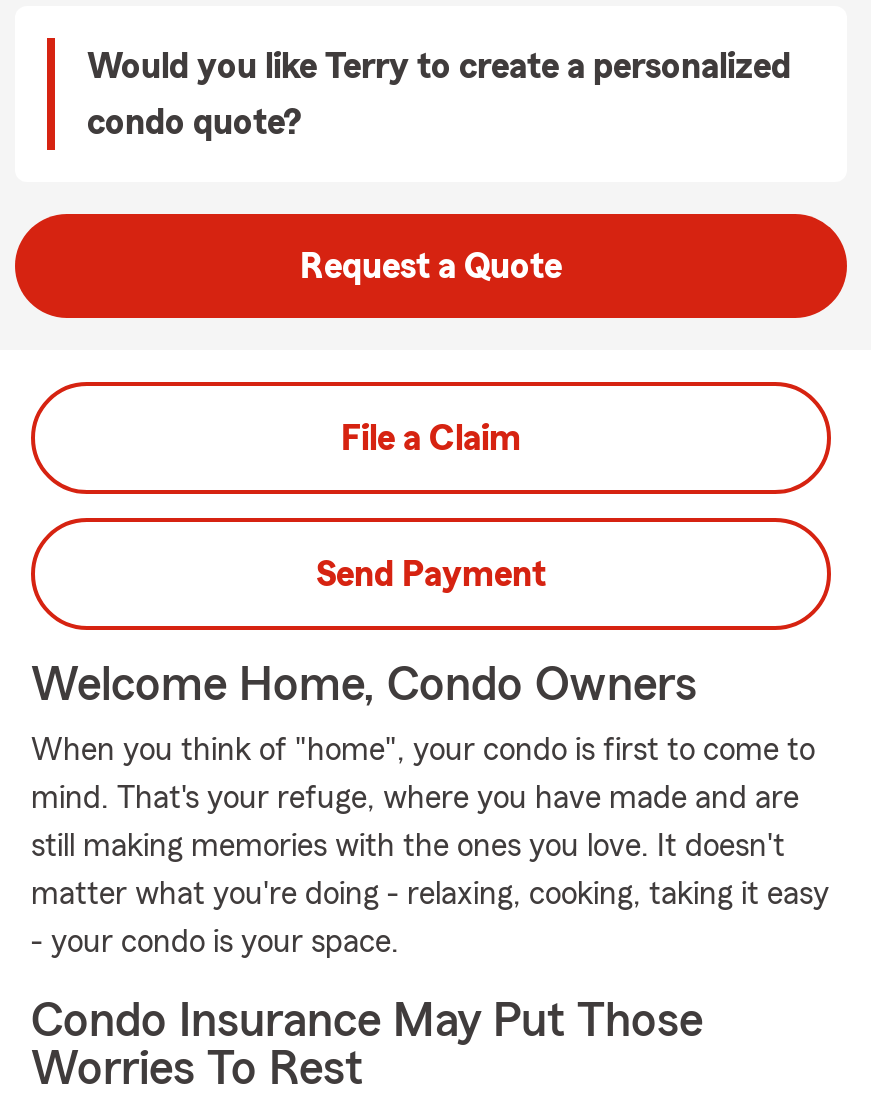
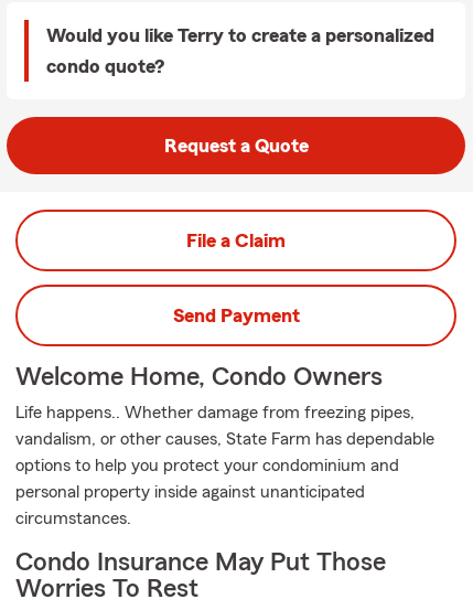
[31,734,815,766] When you think of "home", your condo is first to come to -> [15,404,415,421] Life happens.. Whether damage from freezing pipes,
[31,782,799,814] mind. That's your refuge, where you have made and are -> [15,430,434,448] vandalism, or other causes, State Farm has dependable
[31,830,785,862] still making memories with the ones you love. It doesn't -> [15,457,399,474] options to help you protect your condominium and
[31,878,829,910] matter what you're doing - relaxing, cooking, taking it easy -> [15,483,365,501] personal property inside against unanticipated
[31,926,399,958] - your condo is your space. -> [15,510,131,527] circumstances.

